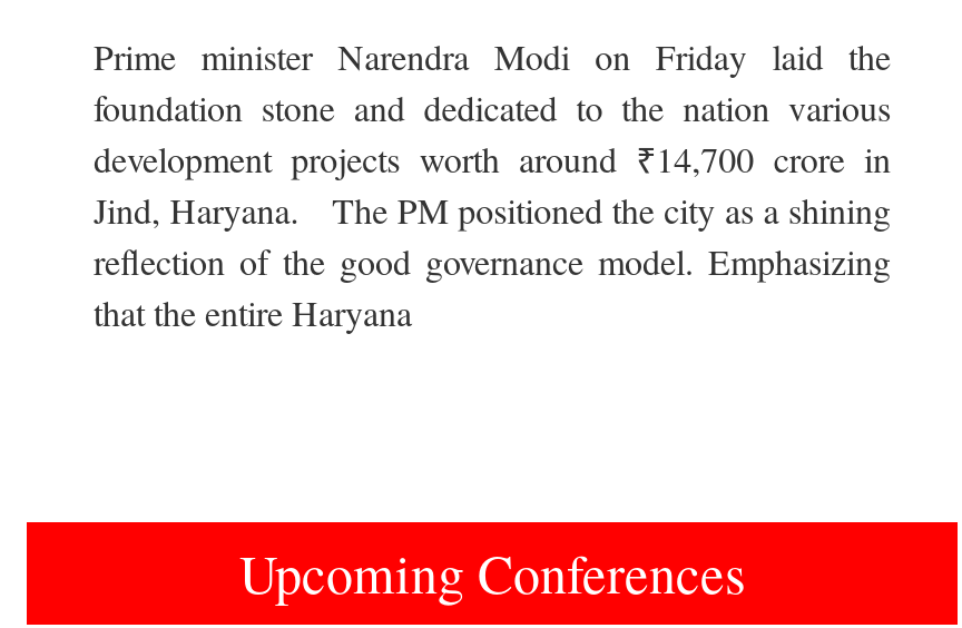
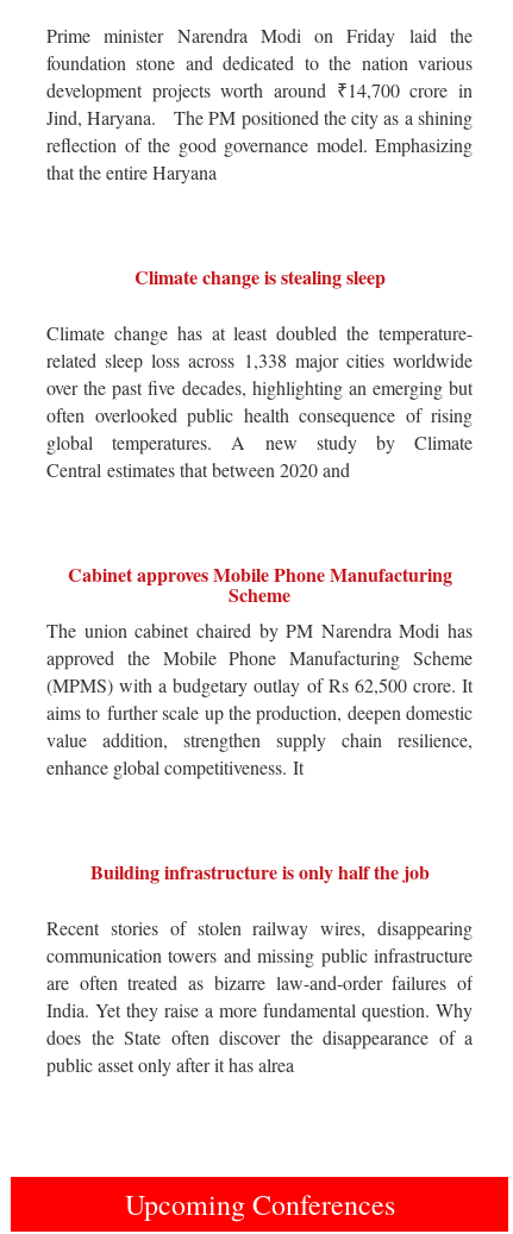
none -> [46,263,473,482] Climate change is stealing sleep | Climate change has at least doubled the temperature- | related sleep loss across 1,338 major cities worldwide | over the past five decades, highlighting an emerging but | often overlooked public health consequence of rising | global temperatures. A new study by Climate | Central estimates that between 2020 and
none -> [46,560,473,779] Cabinet approves Mobile Phone Manufacturing | Scheme | The union cabinet chaired by PM Narendra Modi has | approved the Mobile Phone Manufacturing Scheme | (MPMS) with a budgetary outlay of Rs 62,500 crore. It | aims to further scale up the production, deepen domestic | value addition, strengthen supply chain resilience, | enhance global competitiveness. It
none -> [46,858,473,1077] Building infrastructure is only half the job | Recent stories of stolen railway wires, disappearing | communication towers and missing public infrastructure | are often treated as bizarre law-and-order failures of | India. Yet they raise a more fundamental question. Why | does the State often discover the disappearance of a | public asset only after it has alrea

